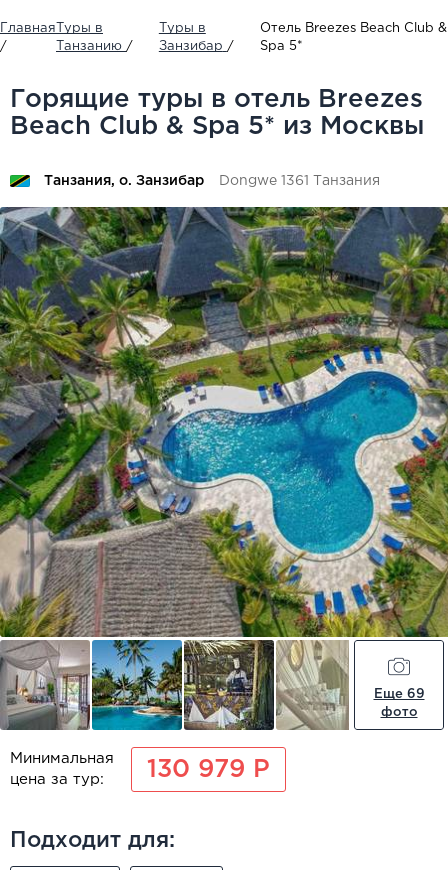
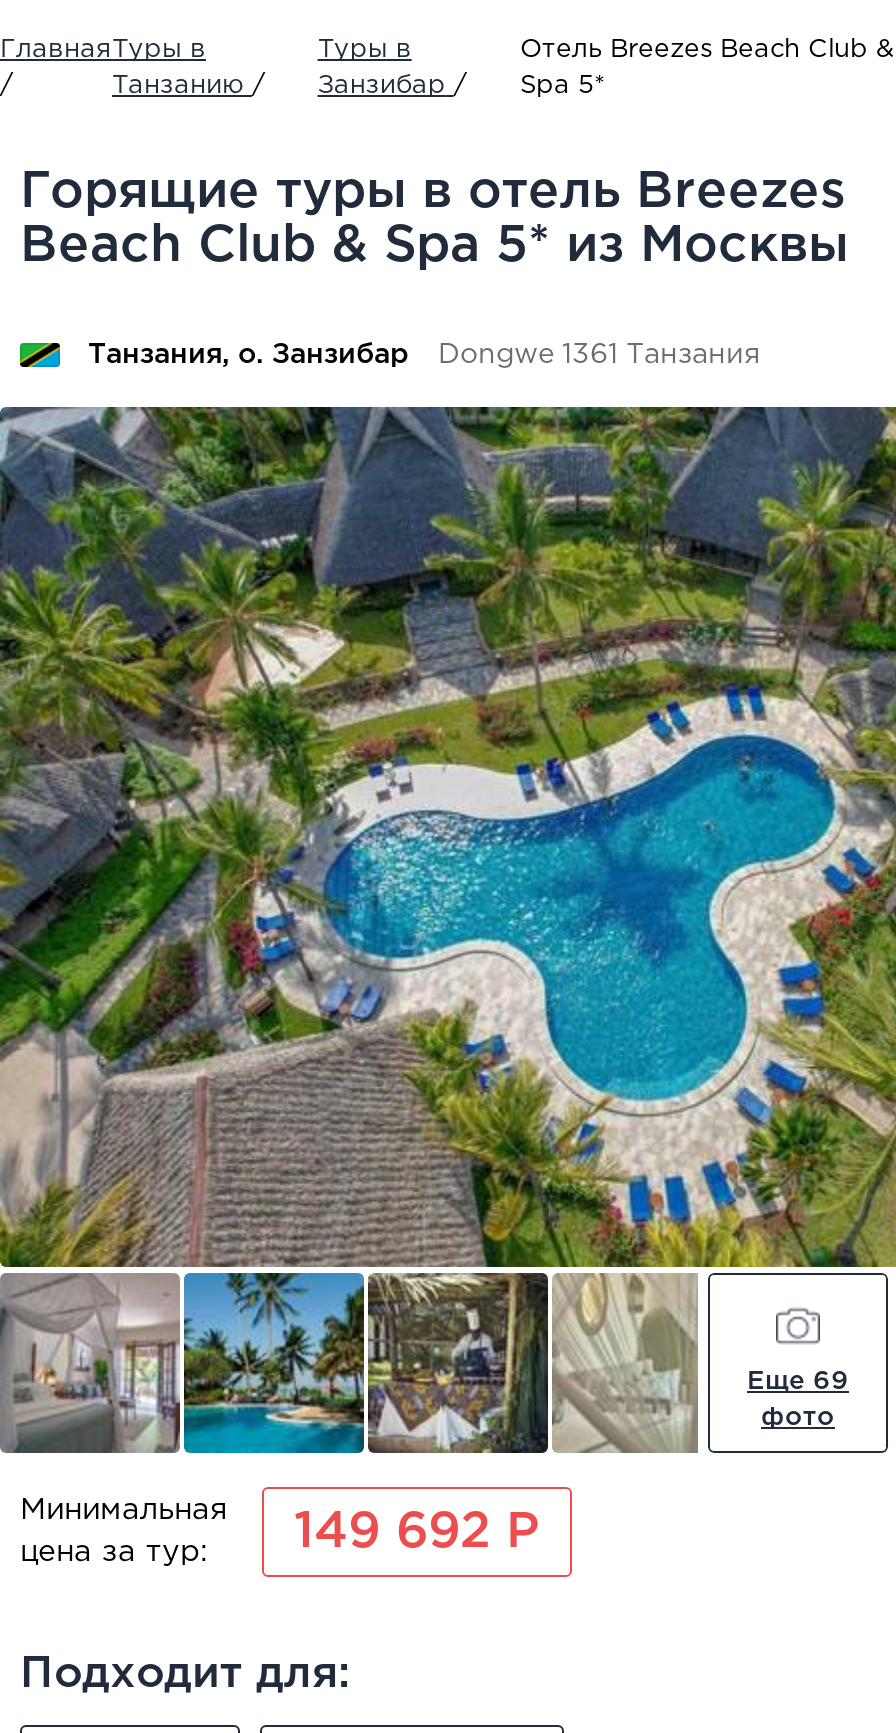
[147,759,270,781] 130 979 Р -> [294,1511,540,1555] 149 692 Р

